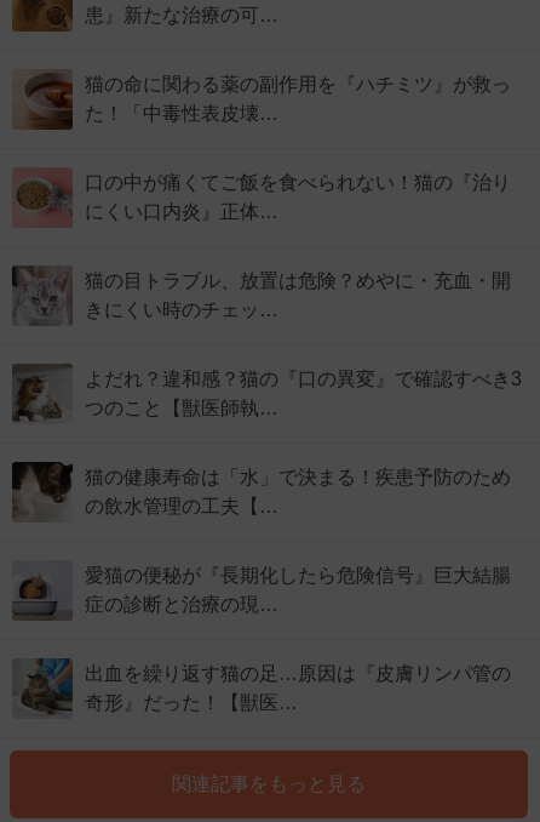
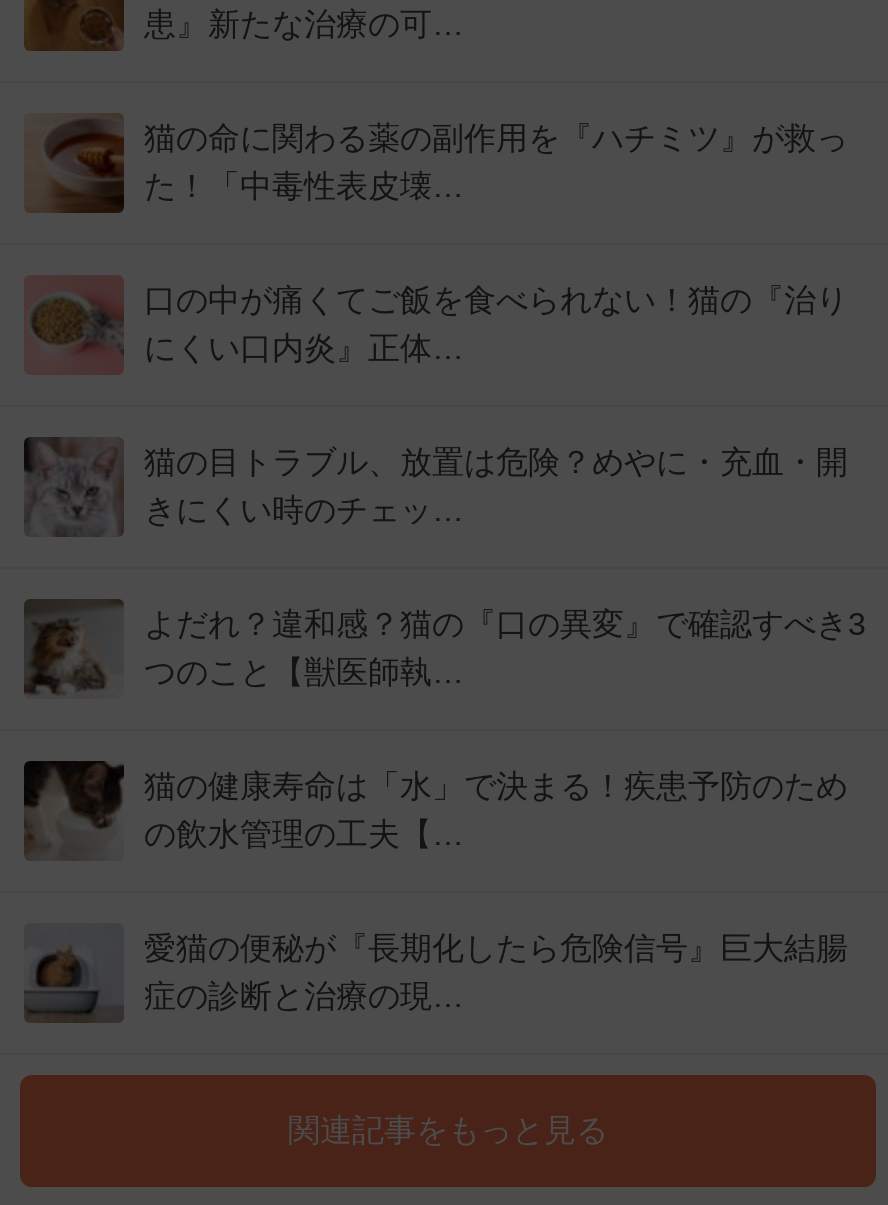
[12,658,511,717] [image] | 出血を繰り返す猫の足…原因は『皮膚リンパ管の | 奇形』だった！【獣医… -> none

